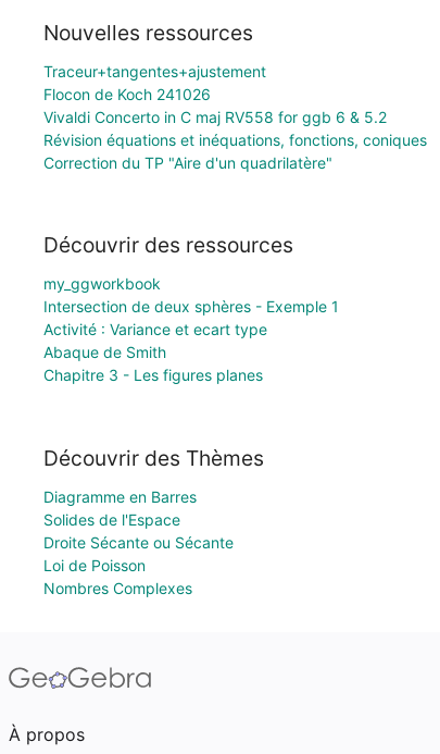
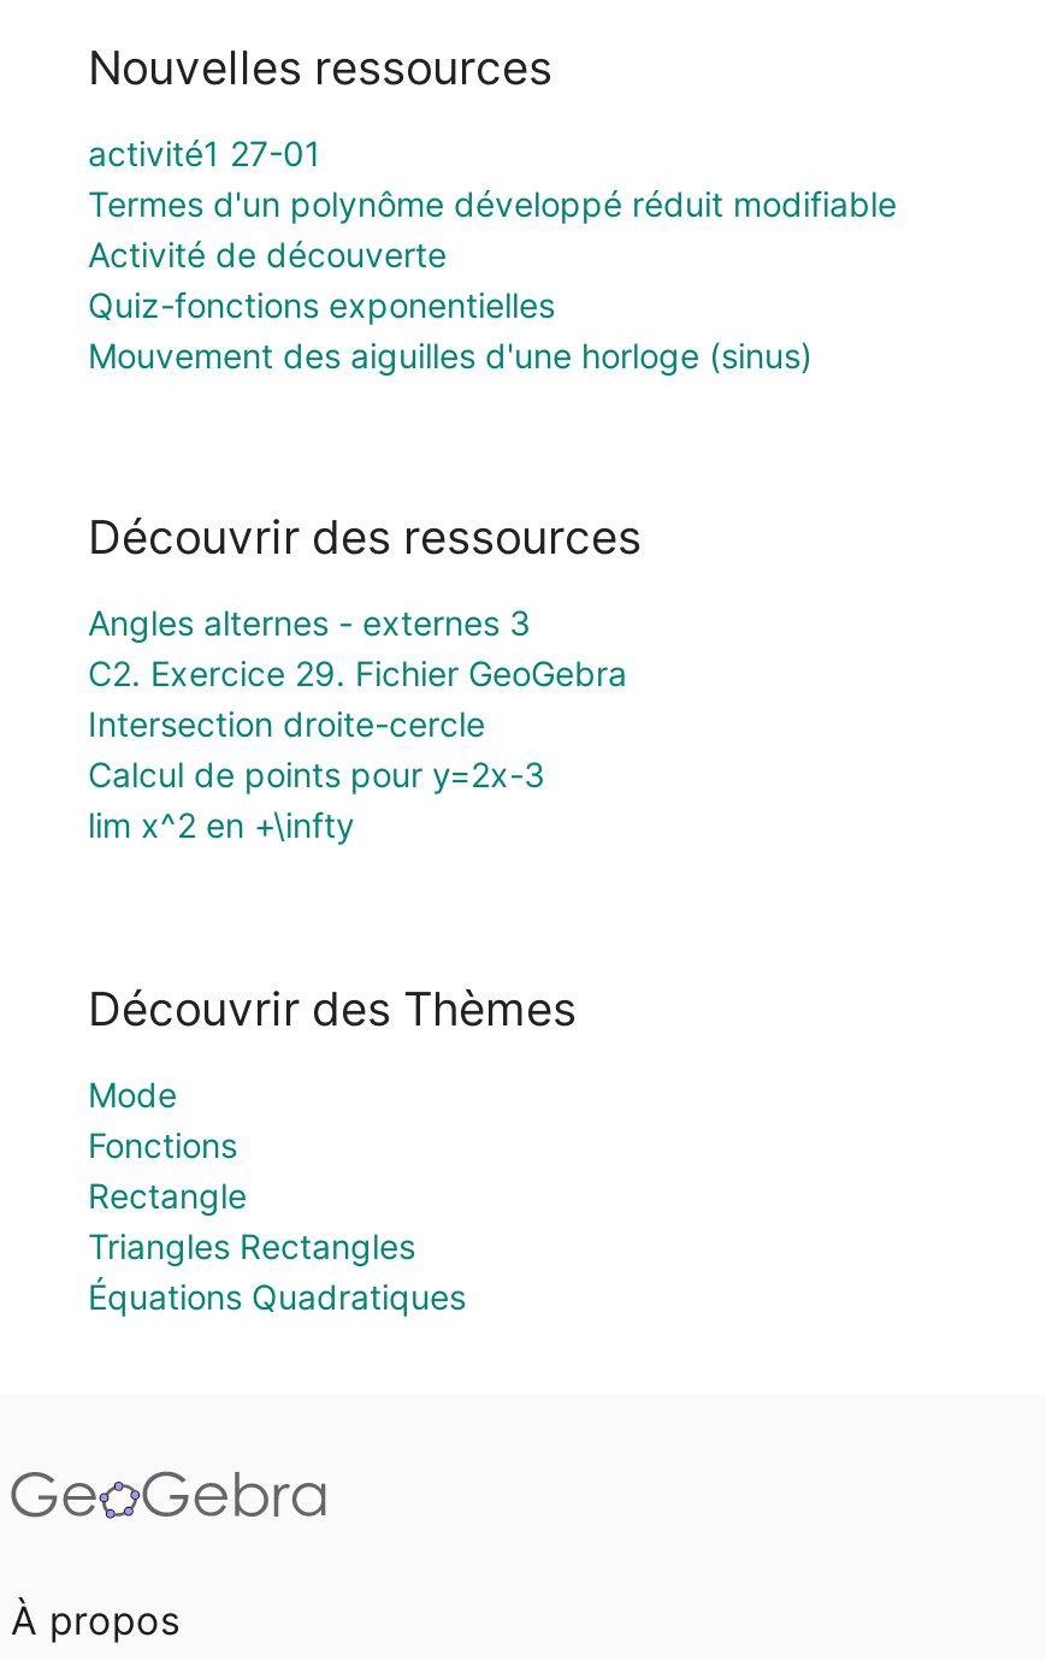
[43,62,427,172] Traceur+tangentes+ajustement | Flocon de Koch 241026 | Vivaldi Concerto in C maj RV558 for ggb 6 & 5.2 | Révision équations et inéquations, fonctions, coniques | Correction du TP "Aire d'un quadrilatère" -> [88,132,897,375] activité1 27-01 | Termes d'un polynôme développé réduit modifiable | Activité de découverte | Quiz-fonctions exponentielles | Mouvement des aiguilles d'une horloge (sinus)
[43,275,339,385] my_ggworkbook | Intersection de deux sphères - Exemple 1 | Activité : Variance et ecart type | Abaque de Smith | Chapitre 3 - Les figures planes -> [88,603,627,846] Angles alternes - externes 3 | C2. Exercice 29. Fichier GeoGebra | Intersection droite-cercle | Calcul de points pour y=2x-3 | lim x^2 en +\infty
[43,487,234,597] Diagramme en Barres | Solides de l'Espace | Droite Sécante ou Sécante | Loi de Poisson | Nombres Complexes -> [88,1074,466,1317] Mode | Fonctions | Rectangle | Triangles Rectangles | Équations Quadratiques

